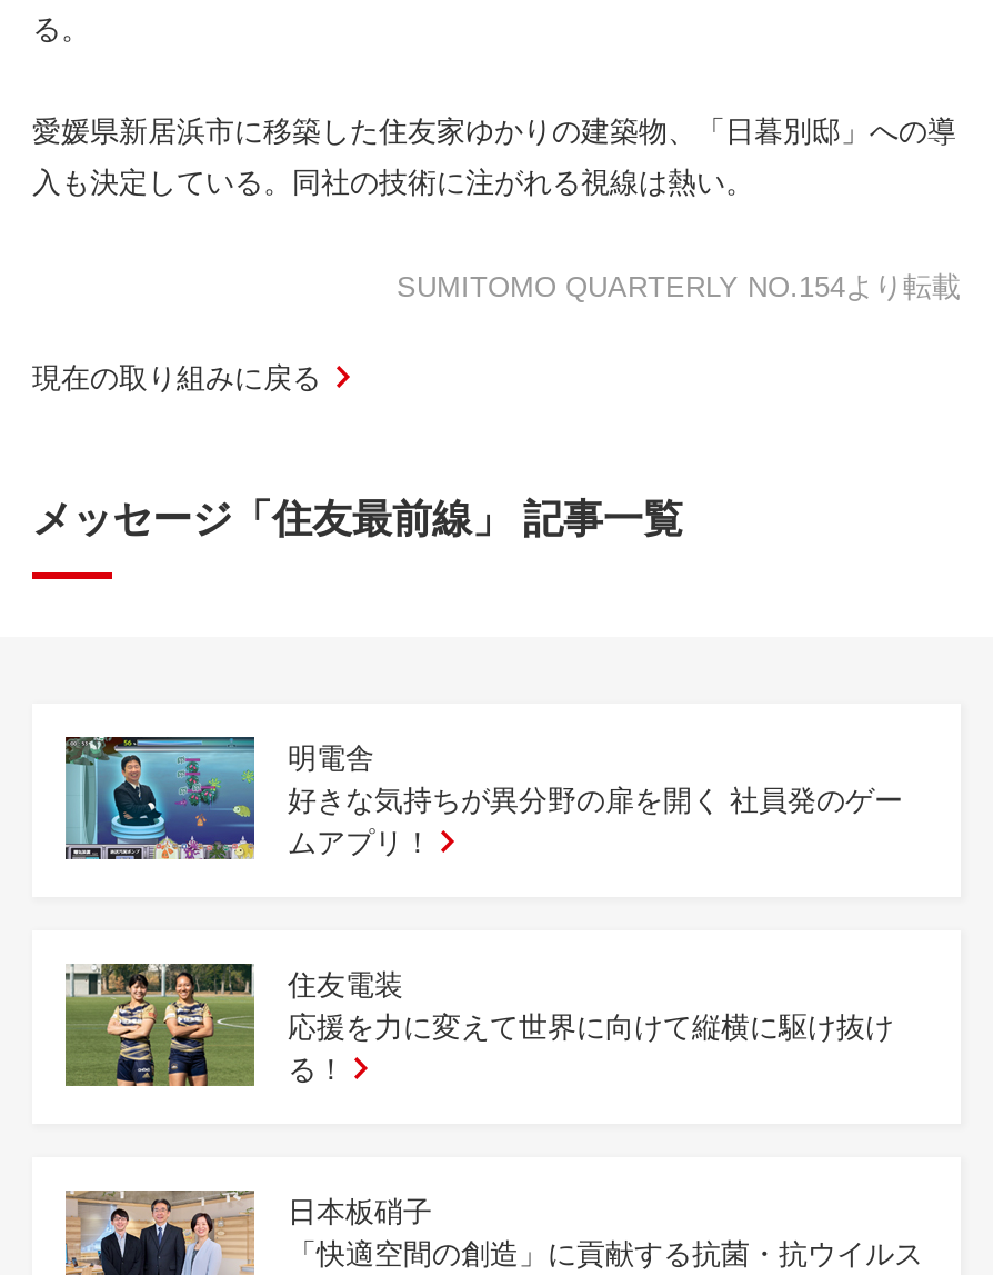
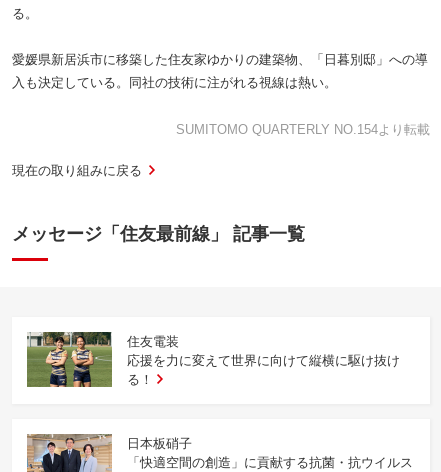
[63,735,903,861] [image] | 明電舎 | 好きな気持ちが異分野の扉を開く 社員発のゲー | ムアプリ！ -> none

